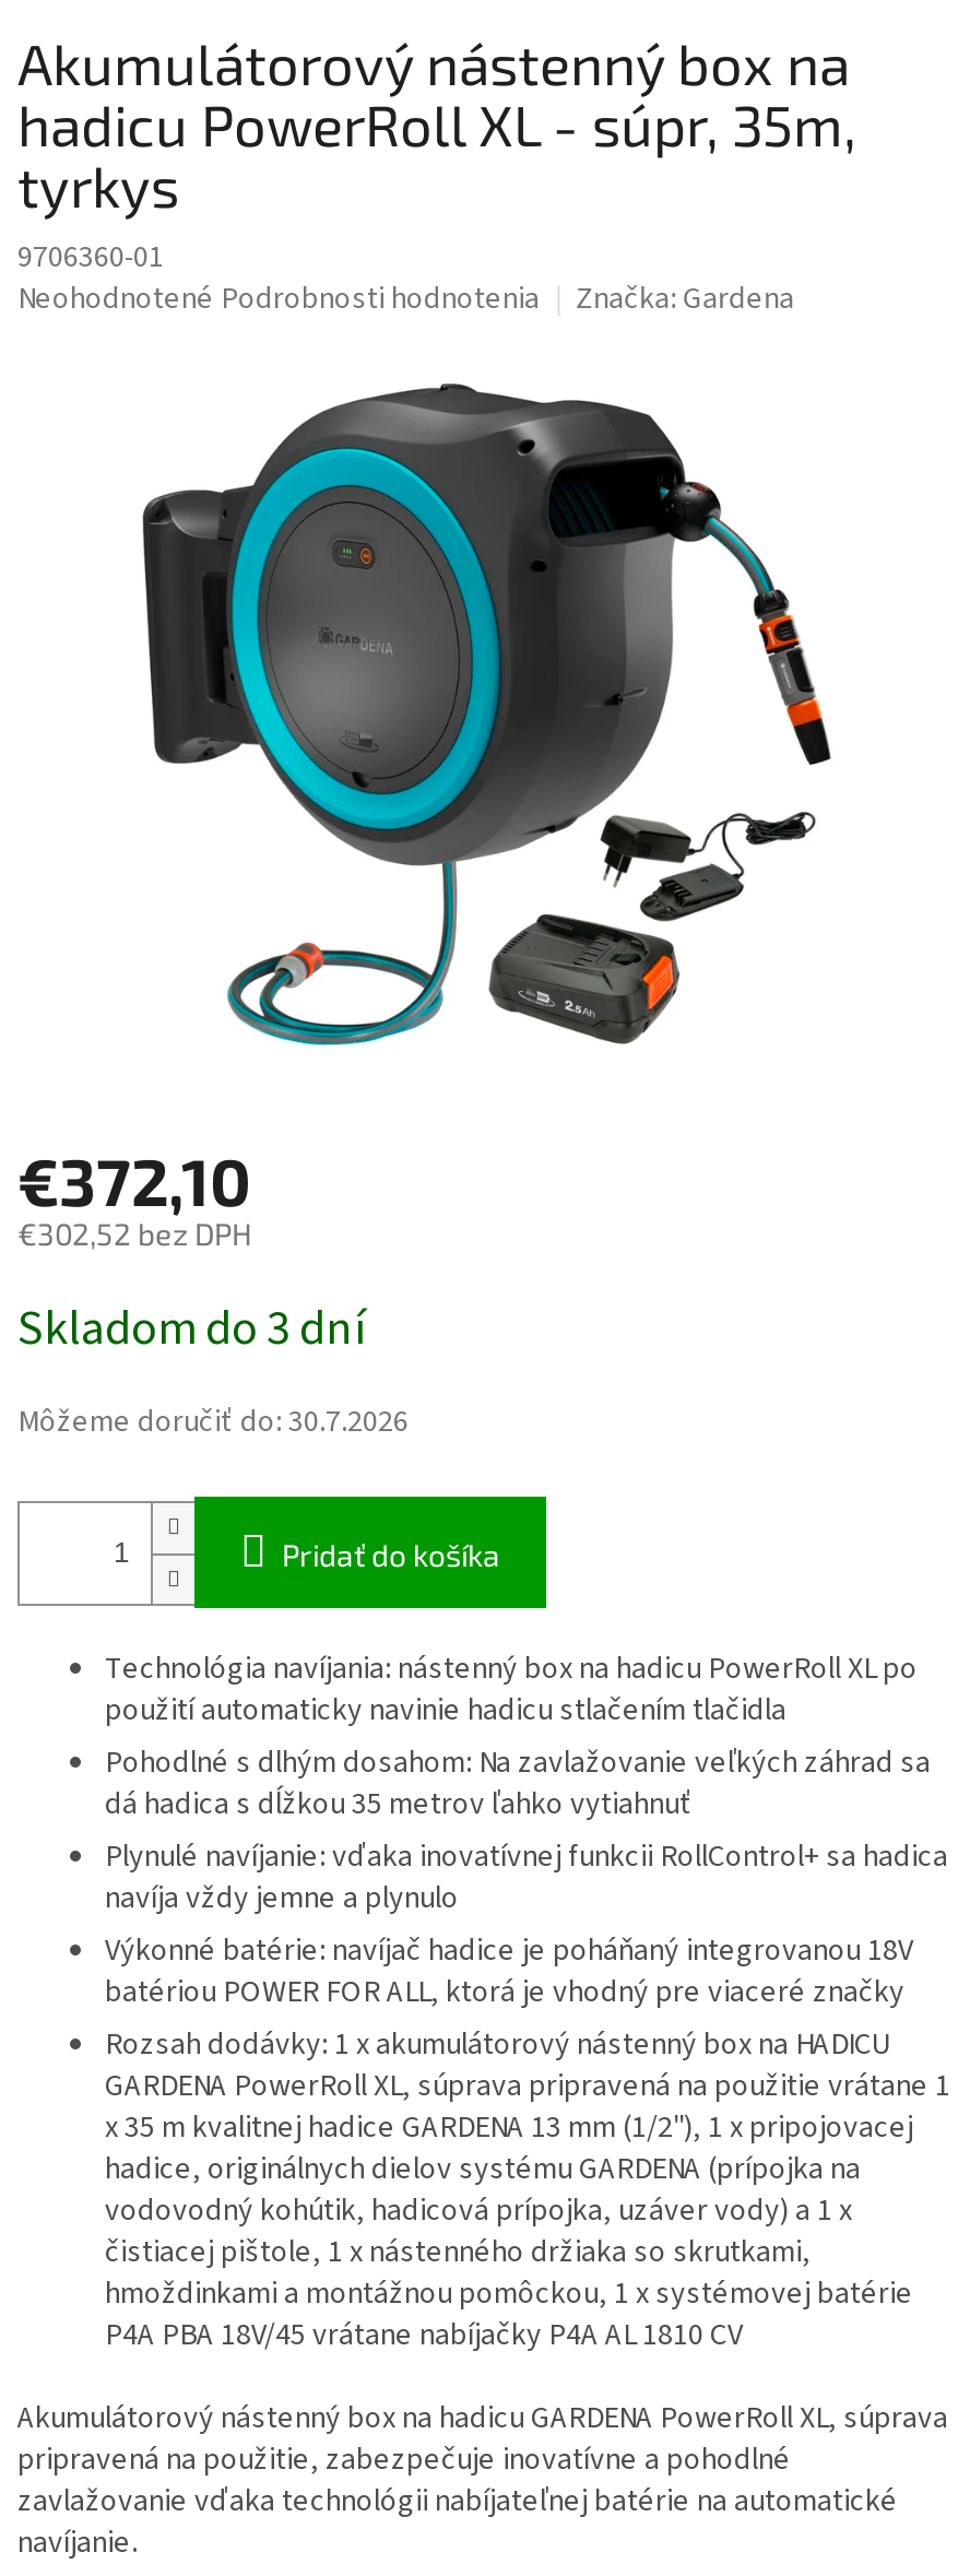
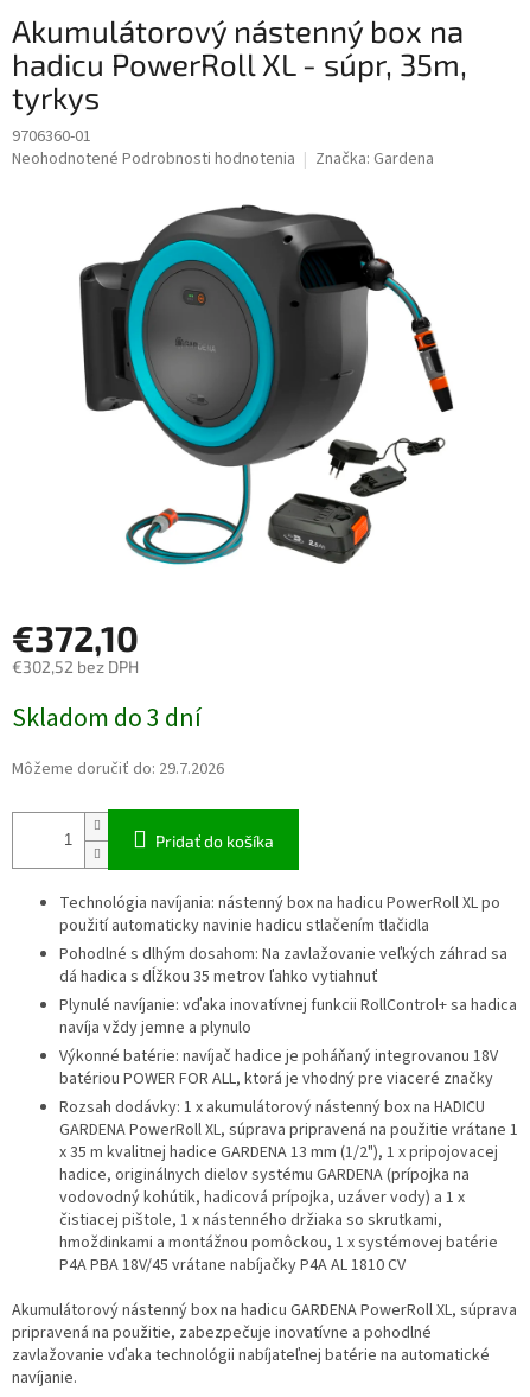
[17,1401,409,1445] Môžeme doručiť do: 30.7.2026 -> [12,758,224,781] Môžeme doručiť do: 29.7.2026

